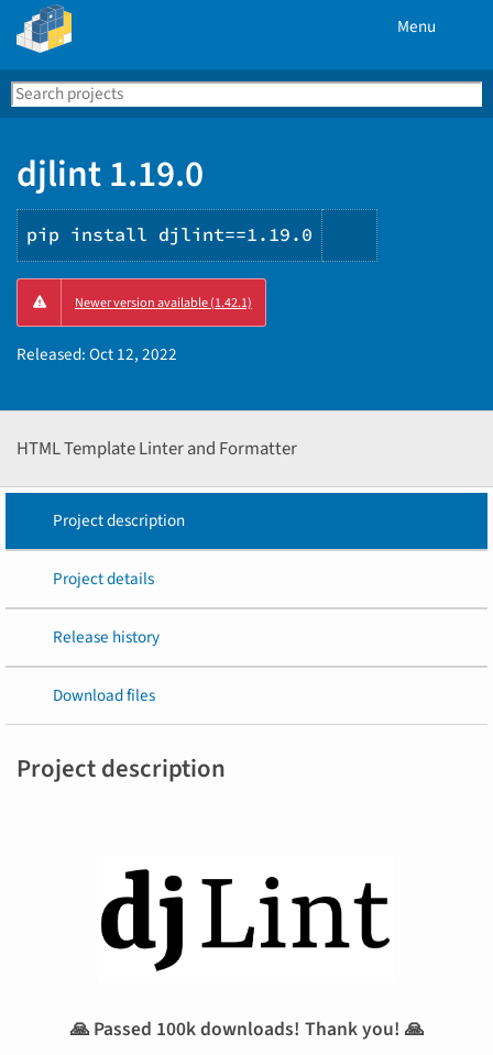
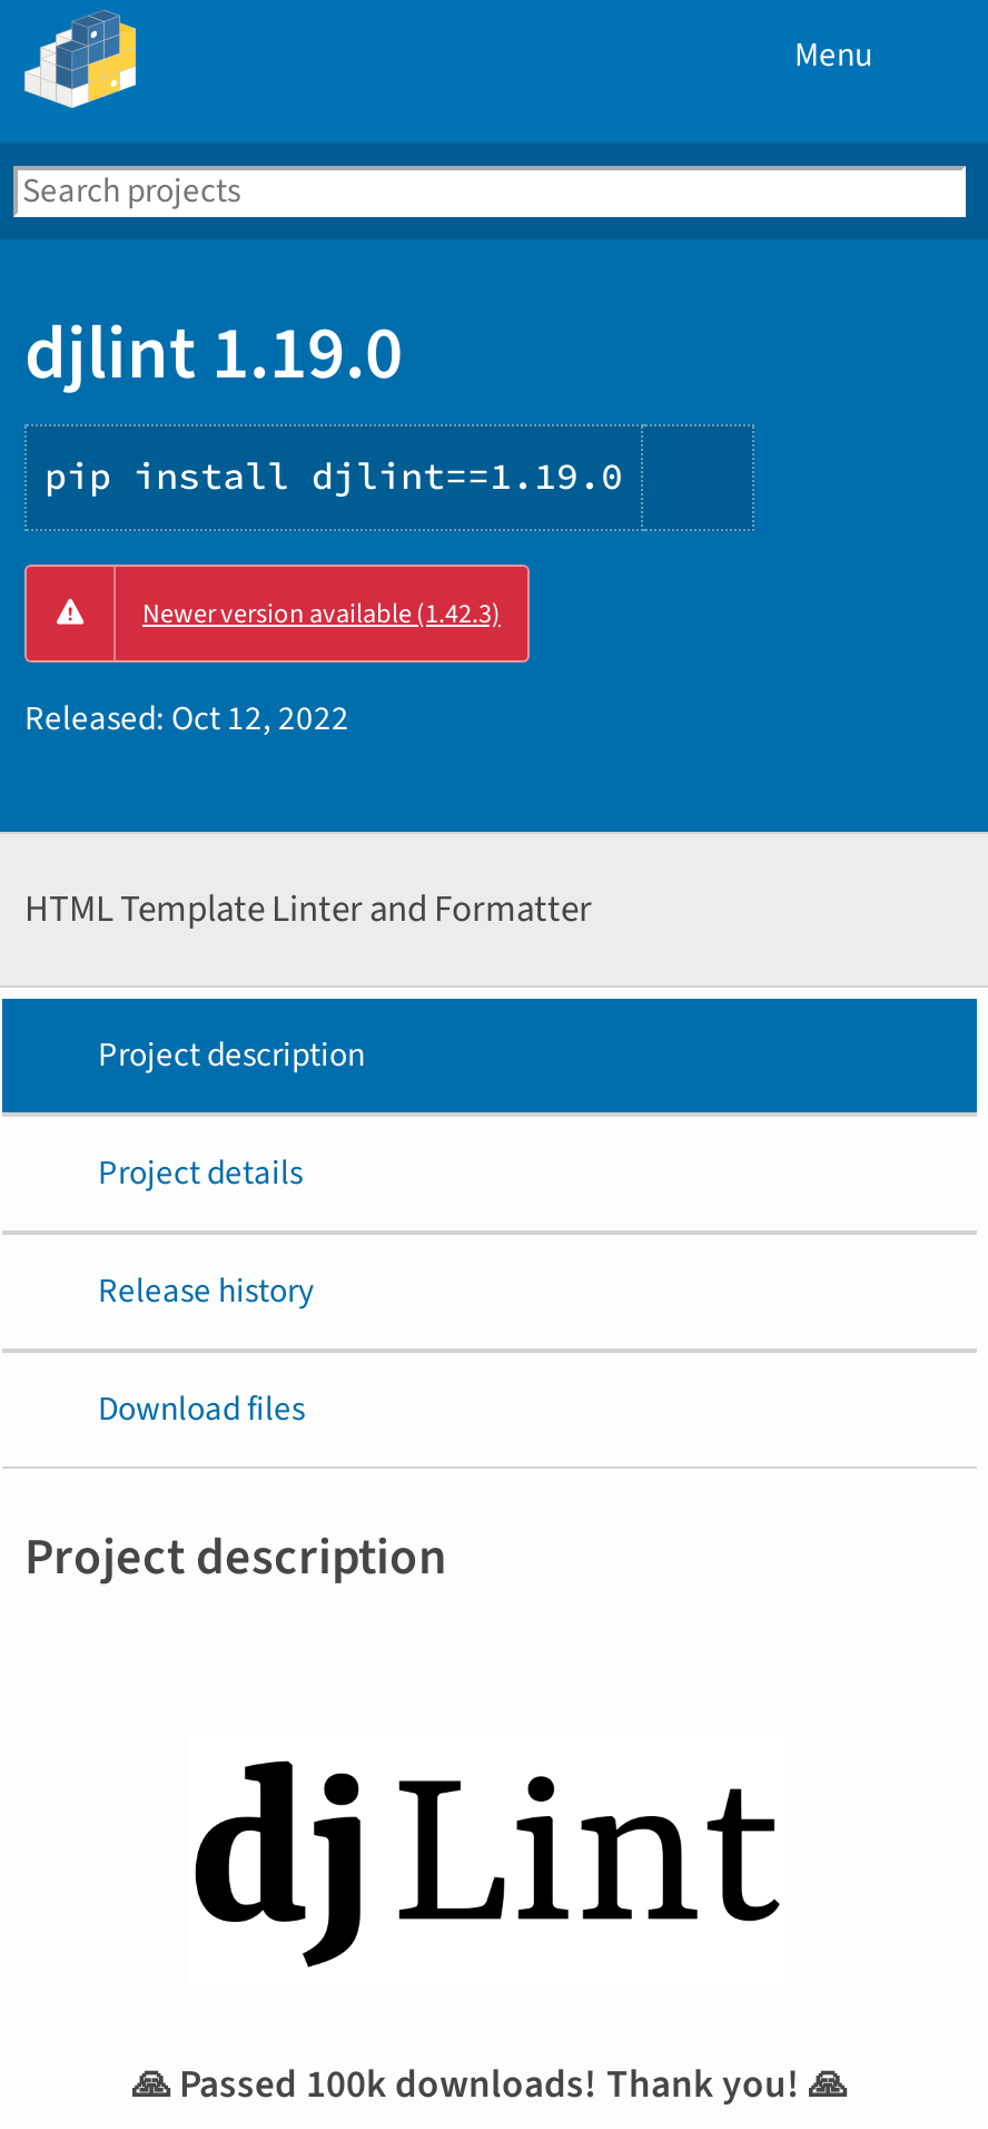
[75,293,252,312] Newer version available (1.42.1) -> [142,595,501,633] Newer version available (1.42.3)

